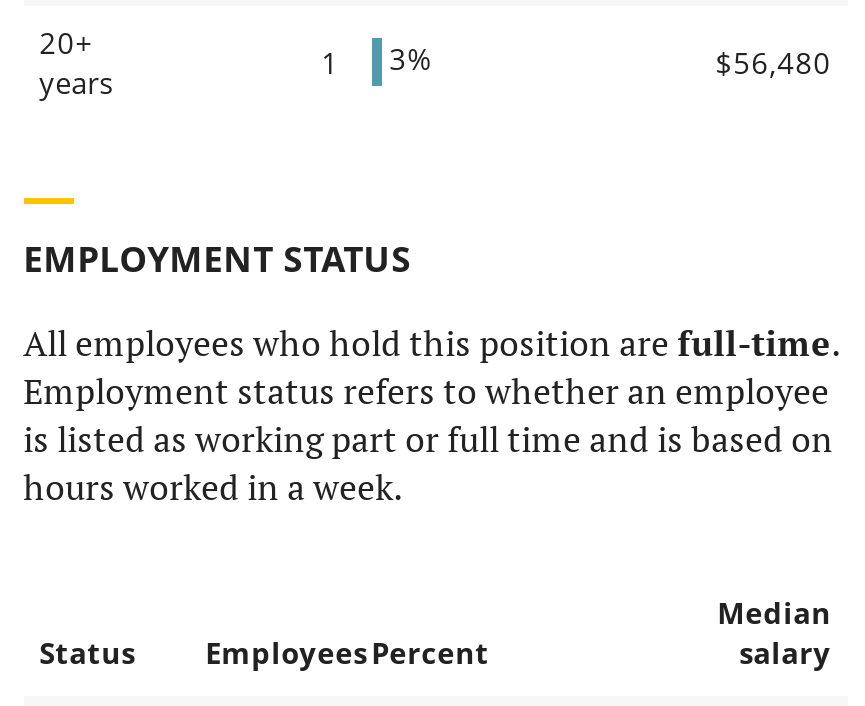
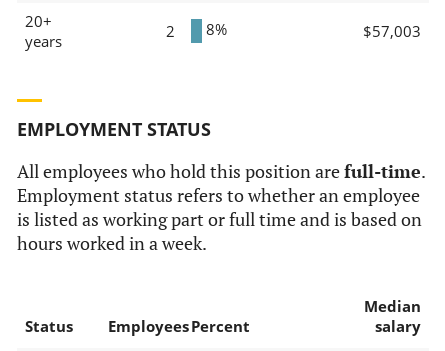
[321,43,339,83] 1 -> [166,21,175,41] 2
[389,39,431,79] 3% -> [206,19,227,39] 8%
[715,43,831,83] $56,480 -> [363,21,421,41] $57,003

